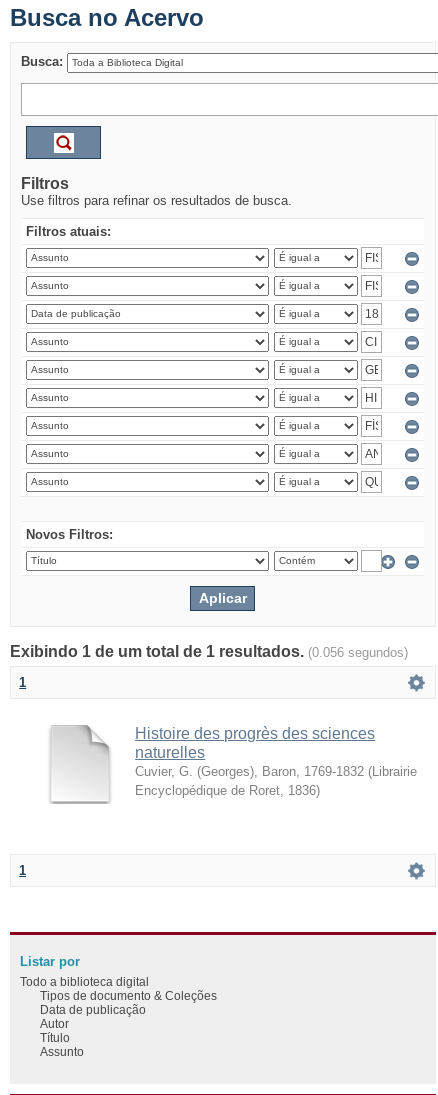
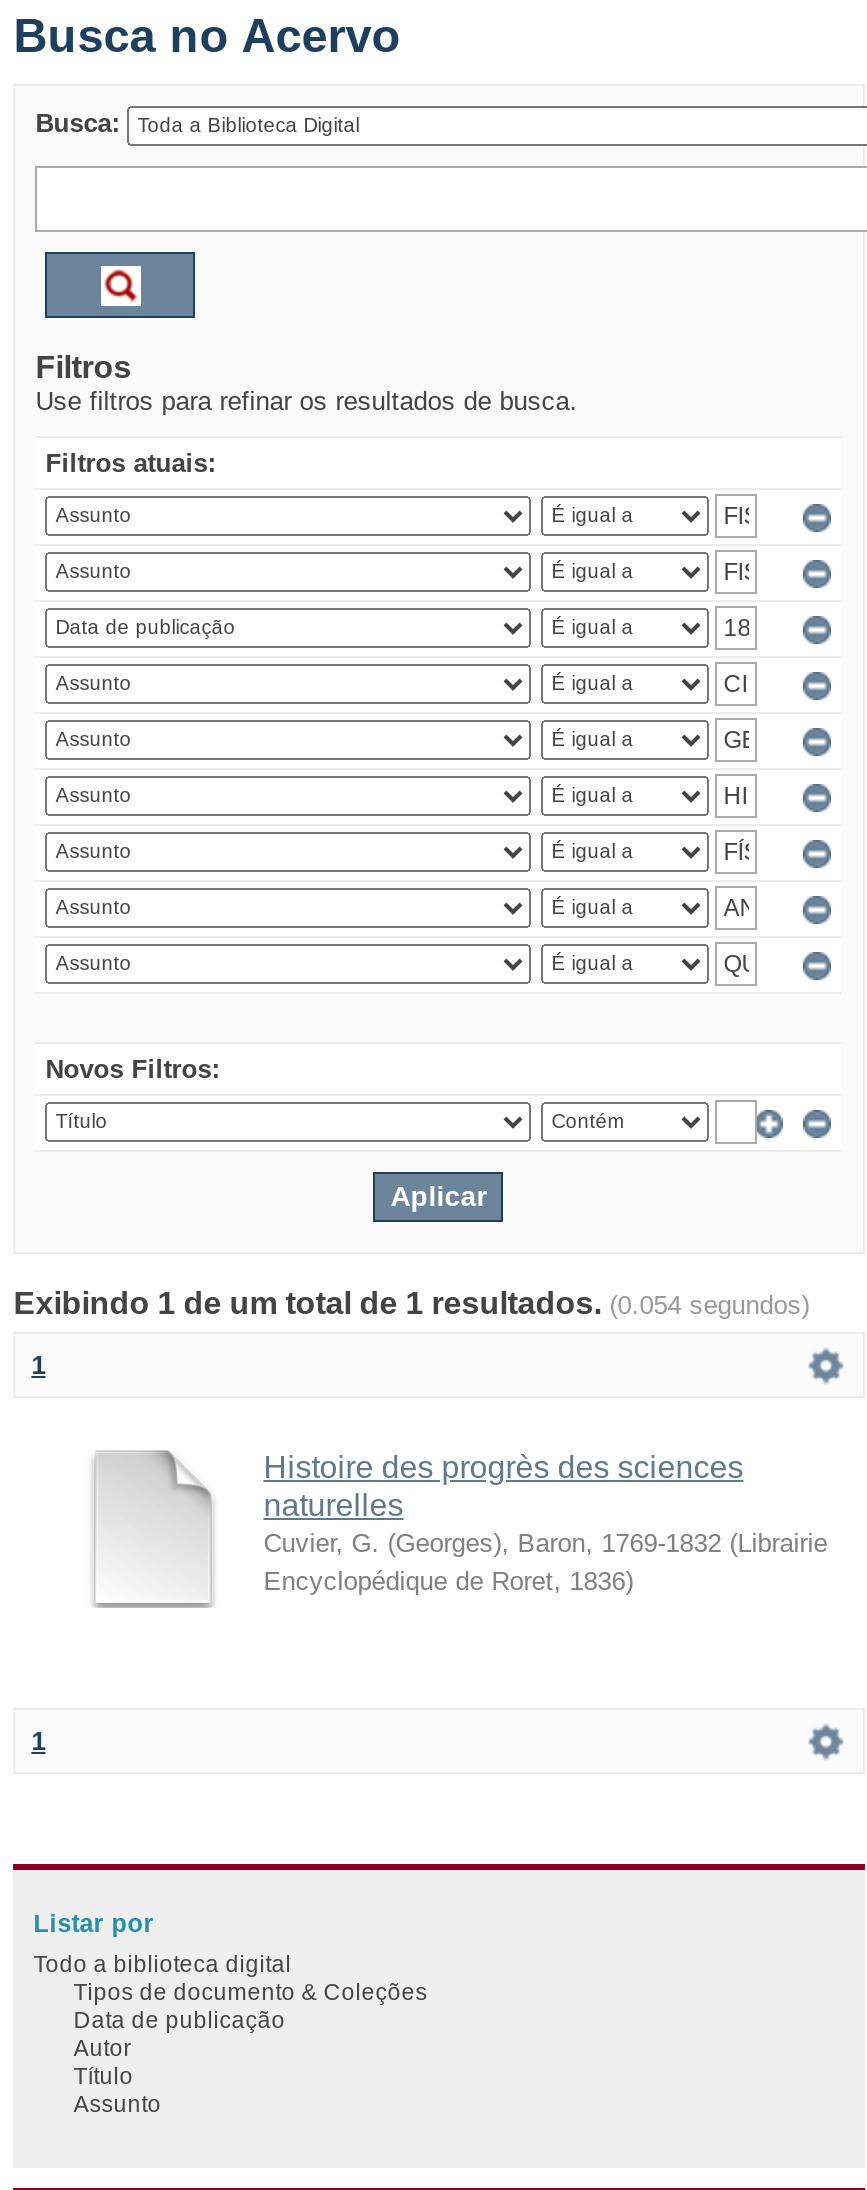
[10,643,408,660] Exibindo 1 de um total de 1 resultados. (0.056 segundos) -> [13,1286,809,1320] Exibindo 1 de um total de 1 resultados. (0.054 segundos)

